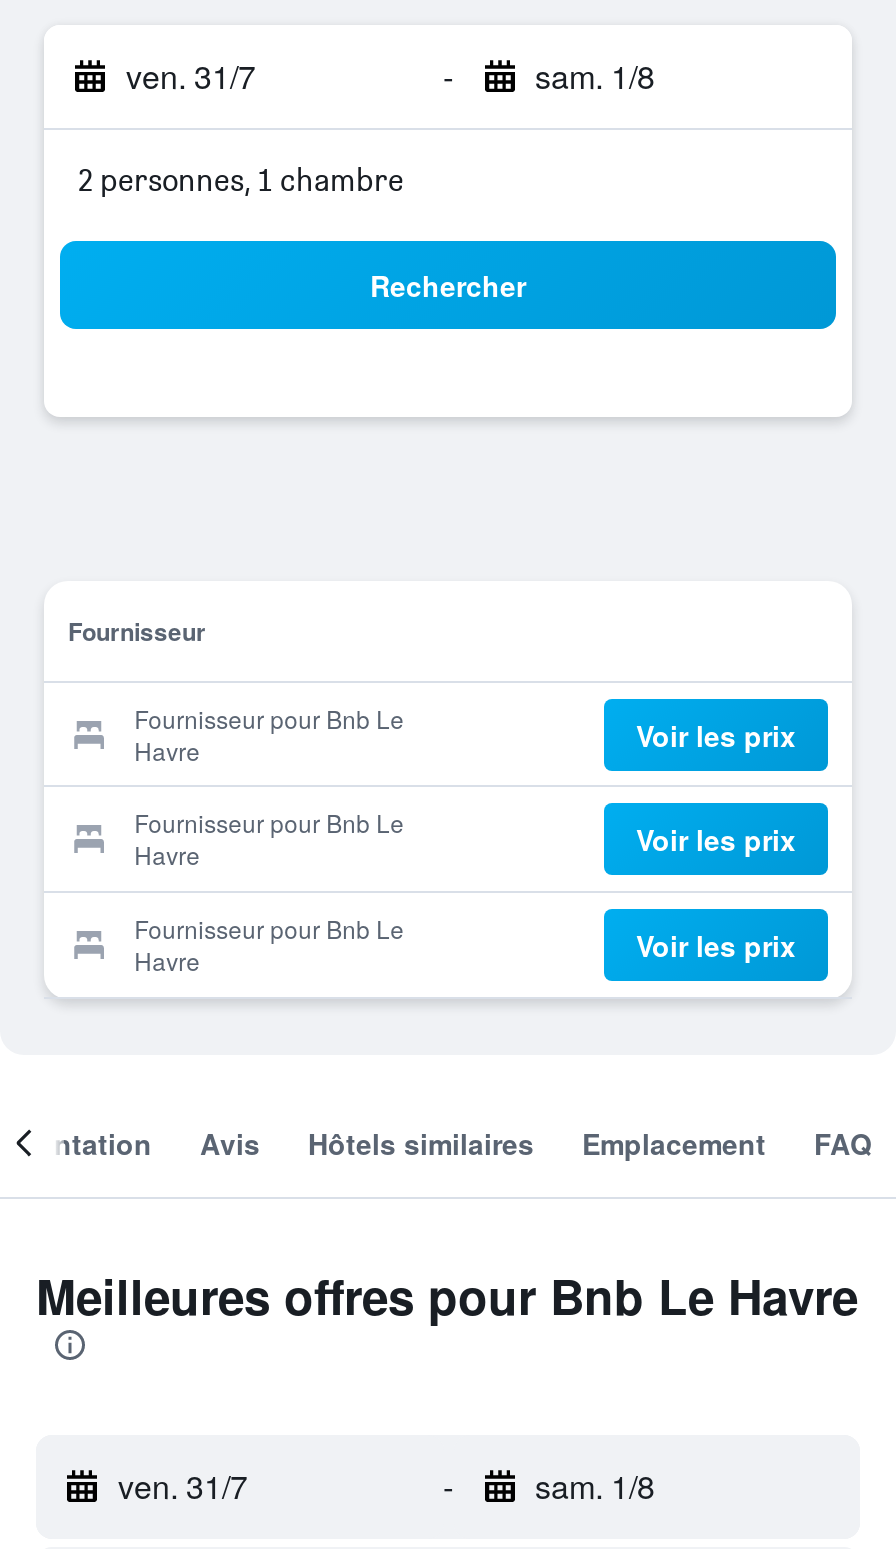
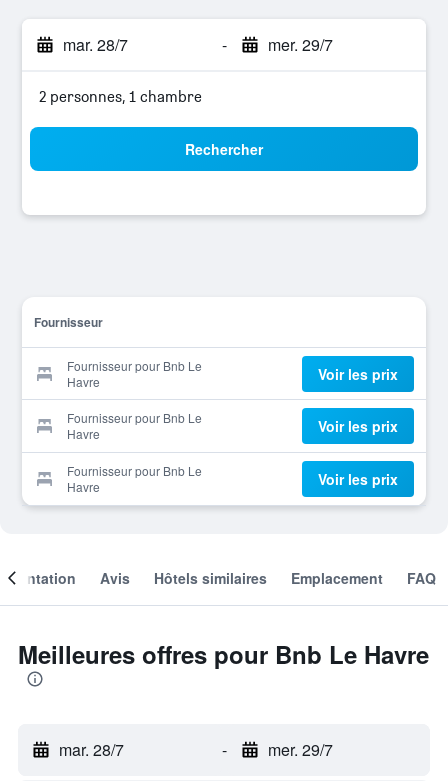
[126,53,256,99] ven. 31/7 -> [63,33,128,56] mar. 28/7
[535,53,655,99] sam. 1/8 -> [267,33,332,56] mer. 29/7
[118,1463,248,1509] ven. 31/7 -> [59,738,124,761] mar. 28/7
[535,1463,655,1509] sam. 1/8 -> [267,738,332,761] mer. 29/7

